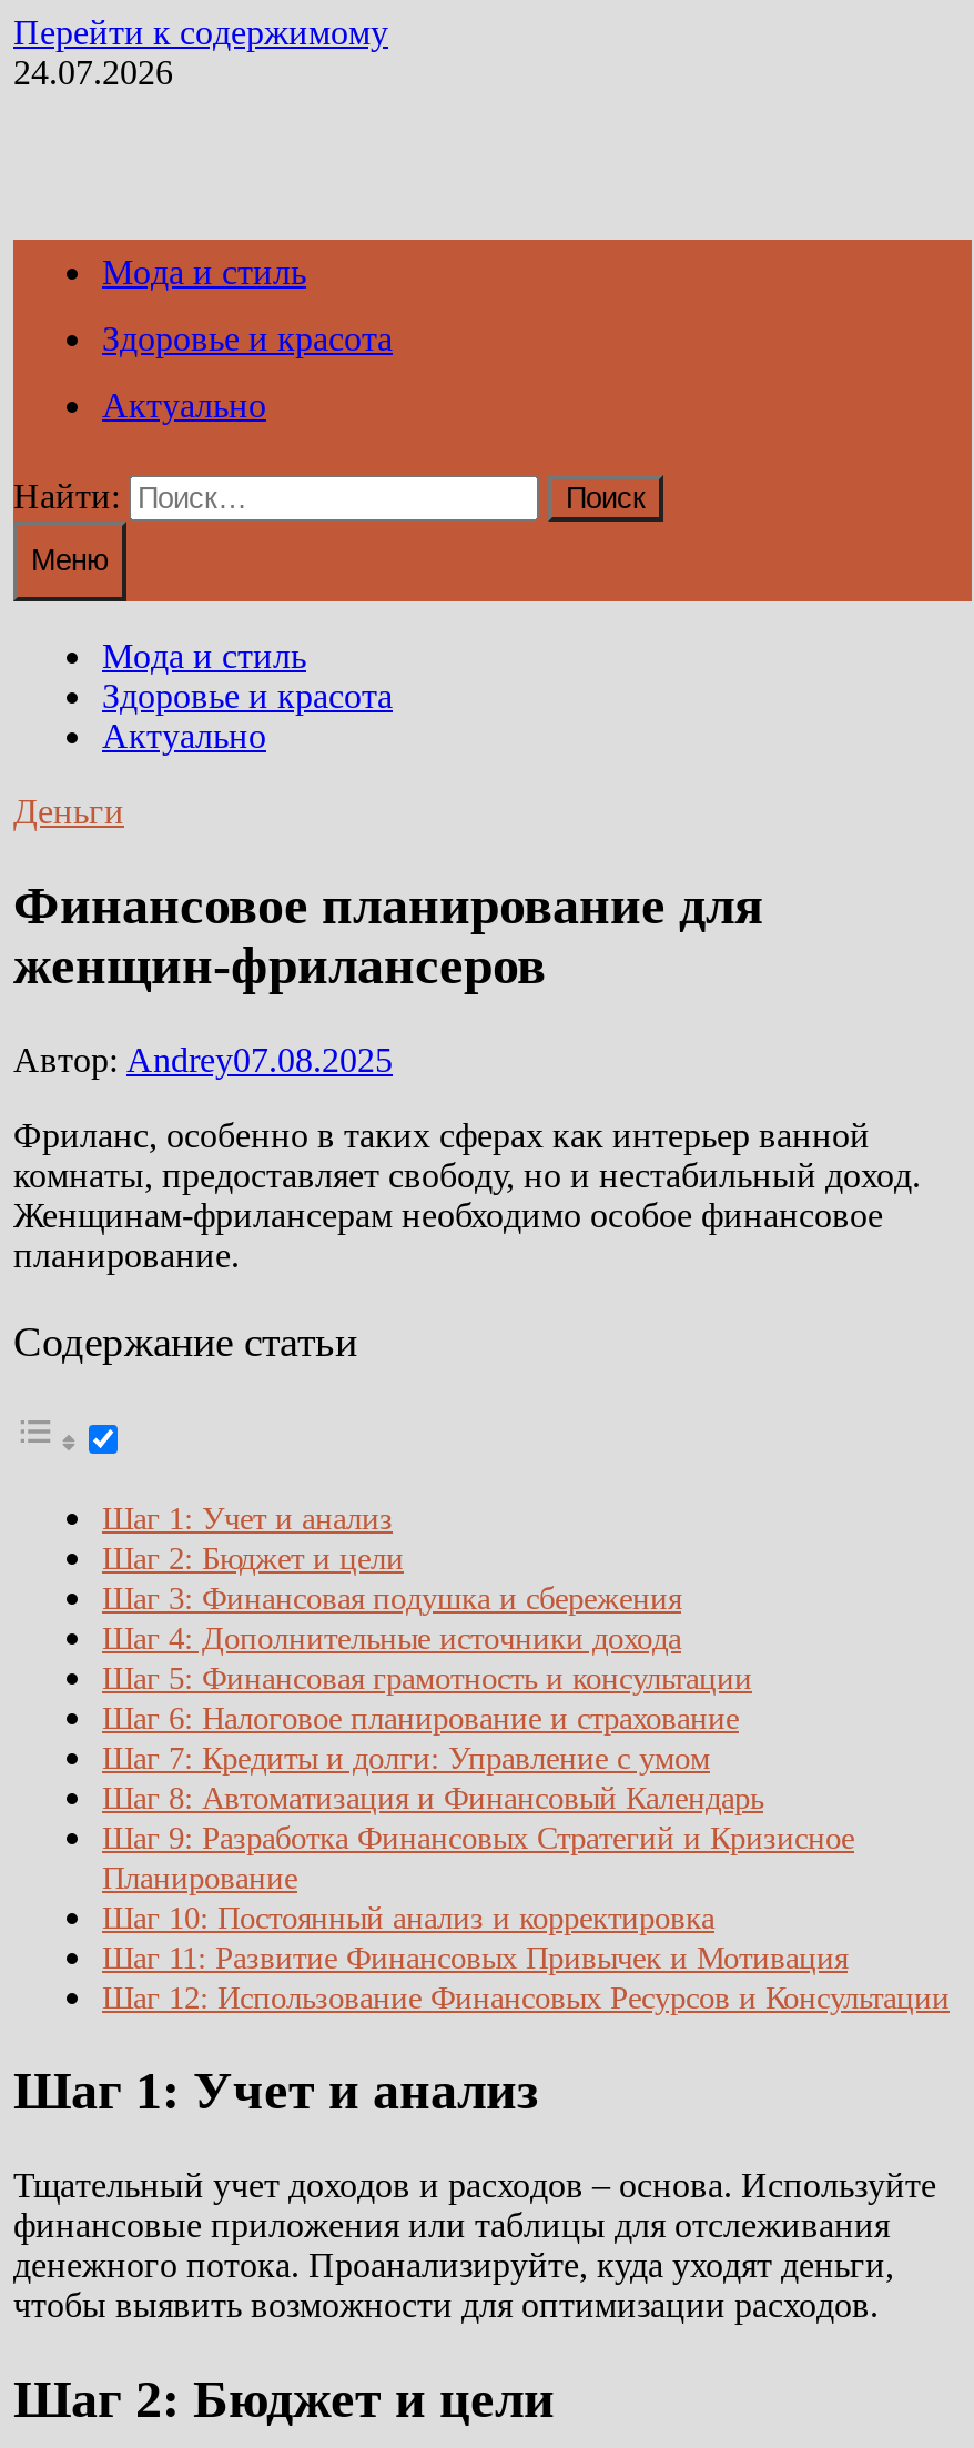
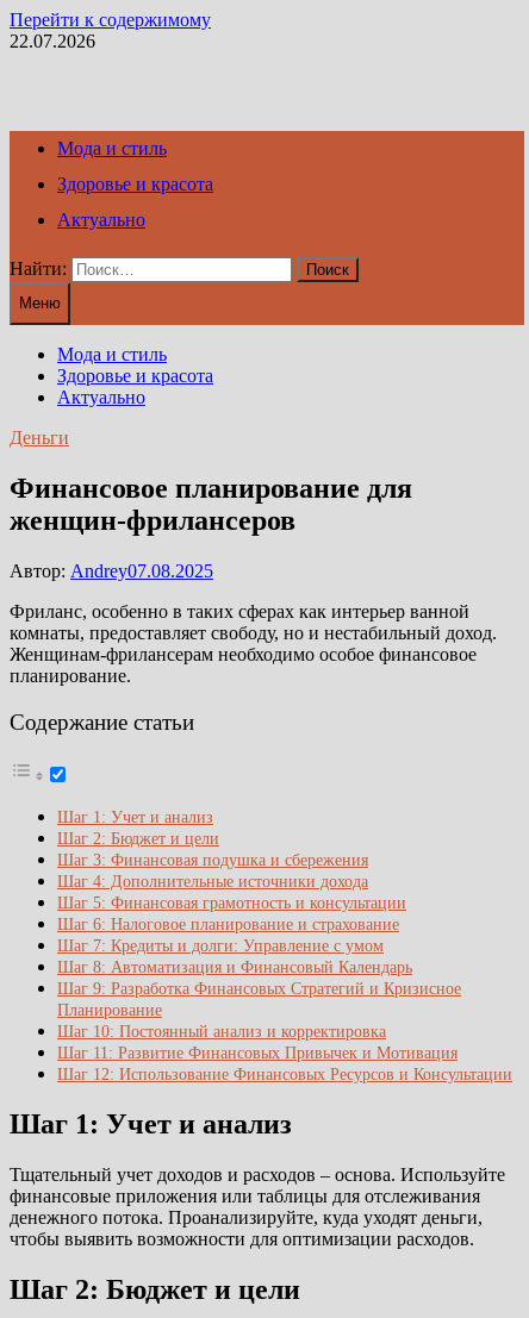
[13,53,173,91] 24.07.2026 -> [10,31,95,51] 22.07.2026

